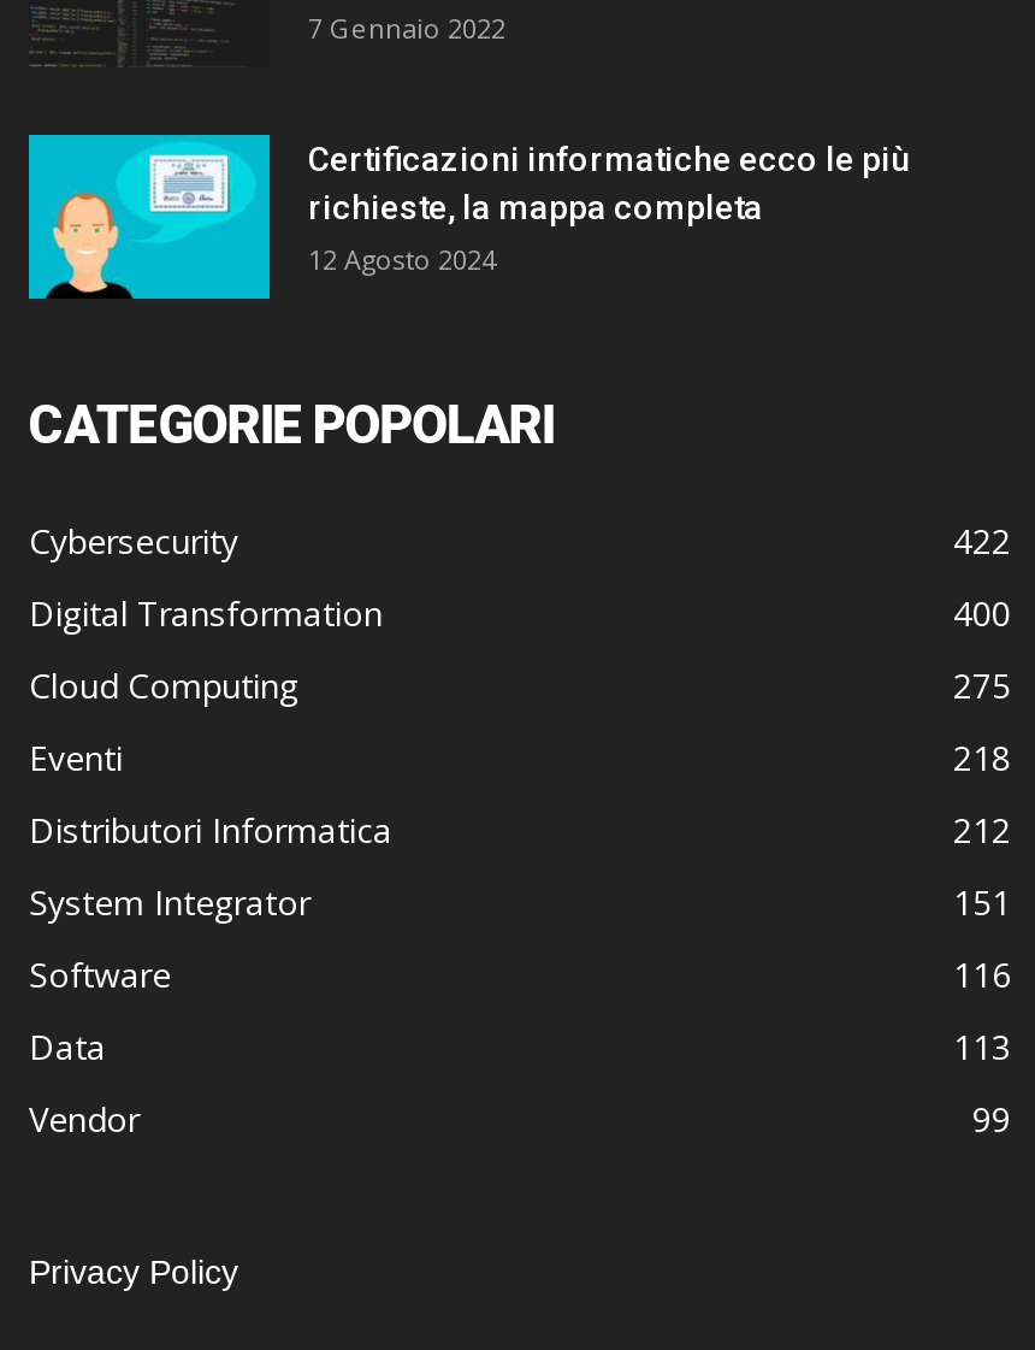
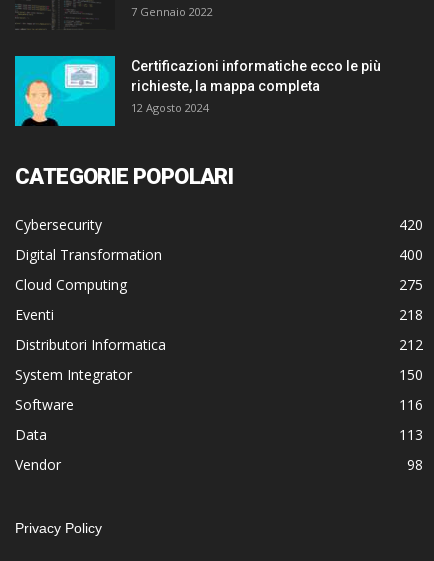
[953,517,1011,562] 422 -> [399,214,423,233] 420
[953,878,1011,924] 151 -> [399,364,423,383] 150
[972,1095,1011,1140] 99 -> [407,454,423,473] 98

